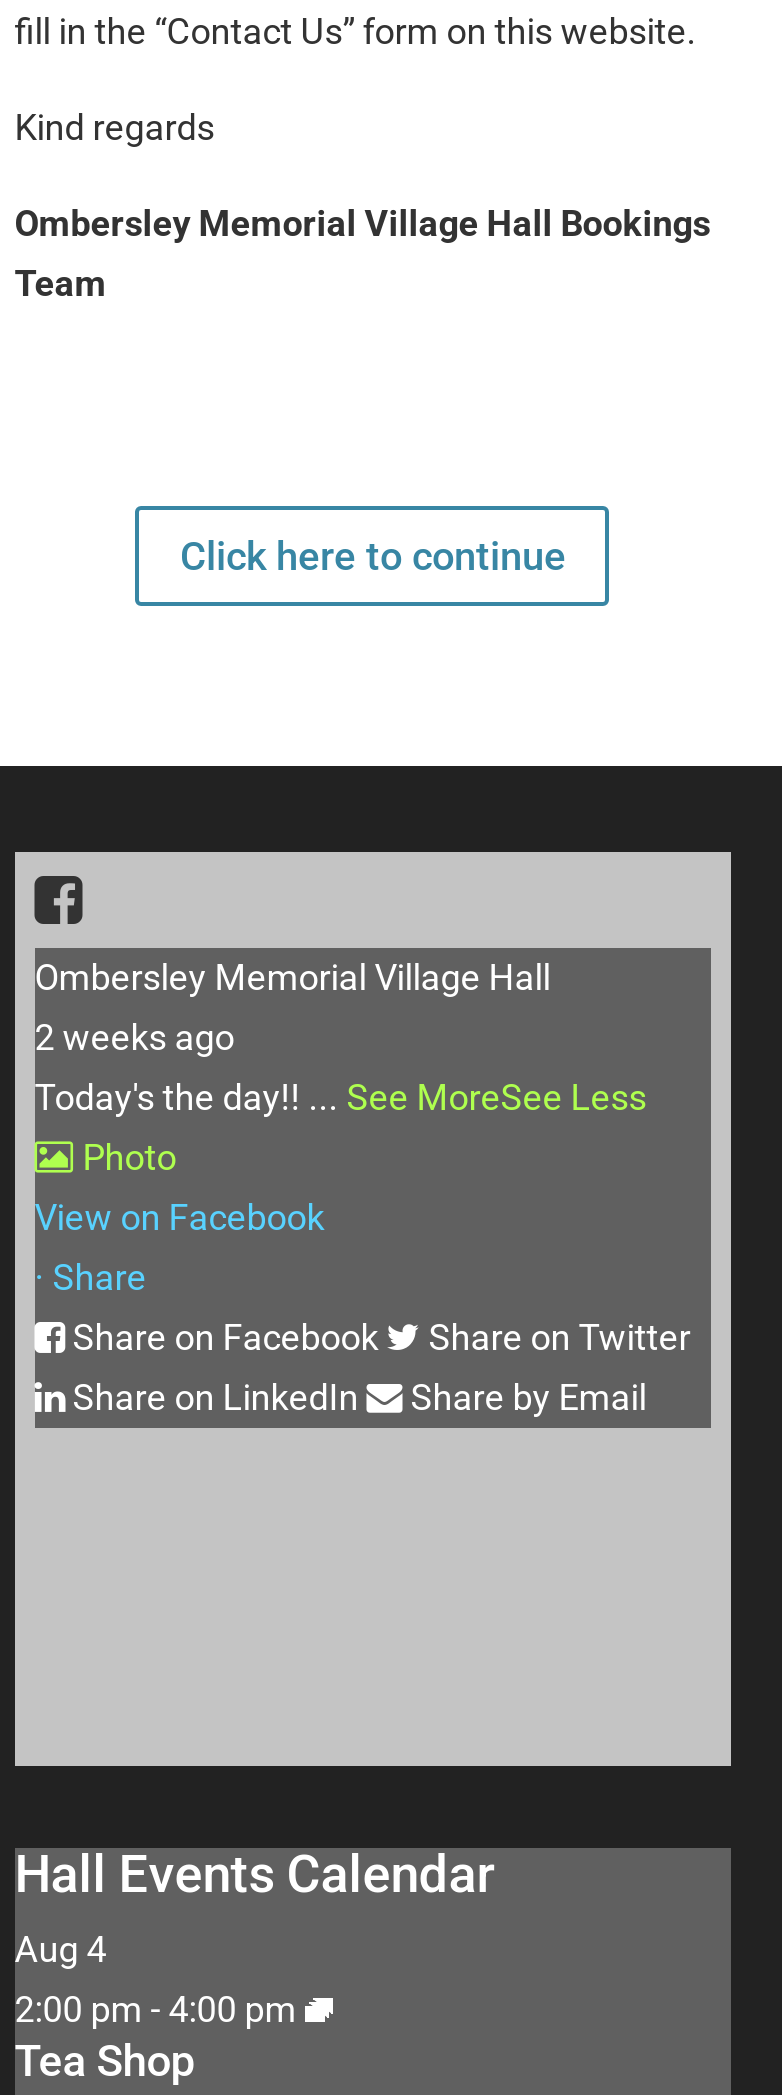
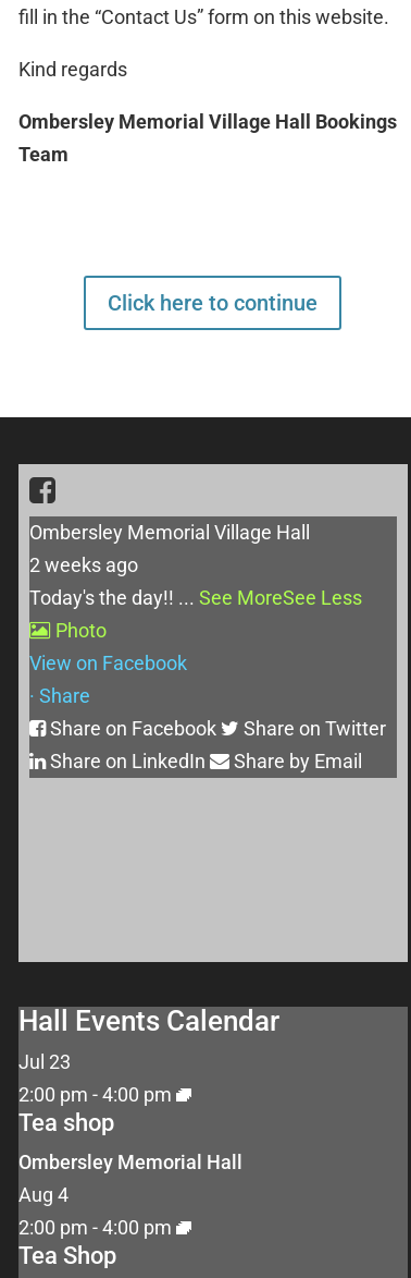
none -> [18,1051,242,1174] Jul 23 | 2:00 pm - 4:00 pm | Tea shop | Ombersley Memorial Hall

